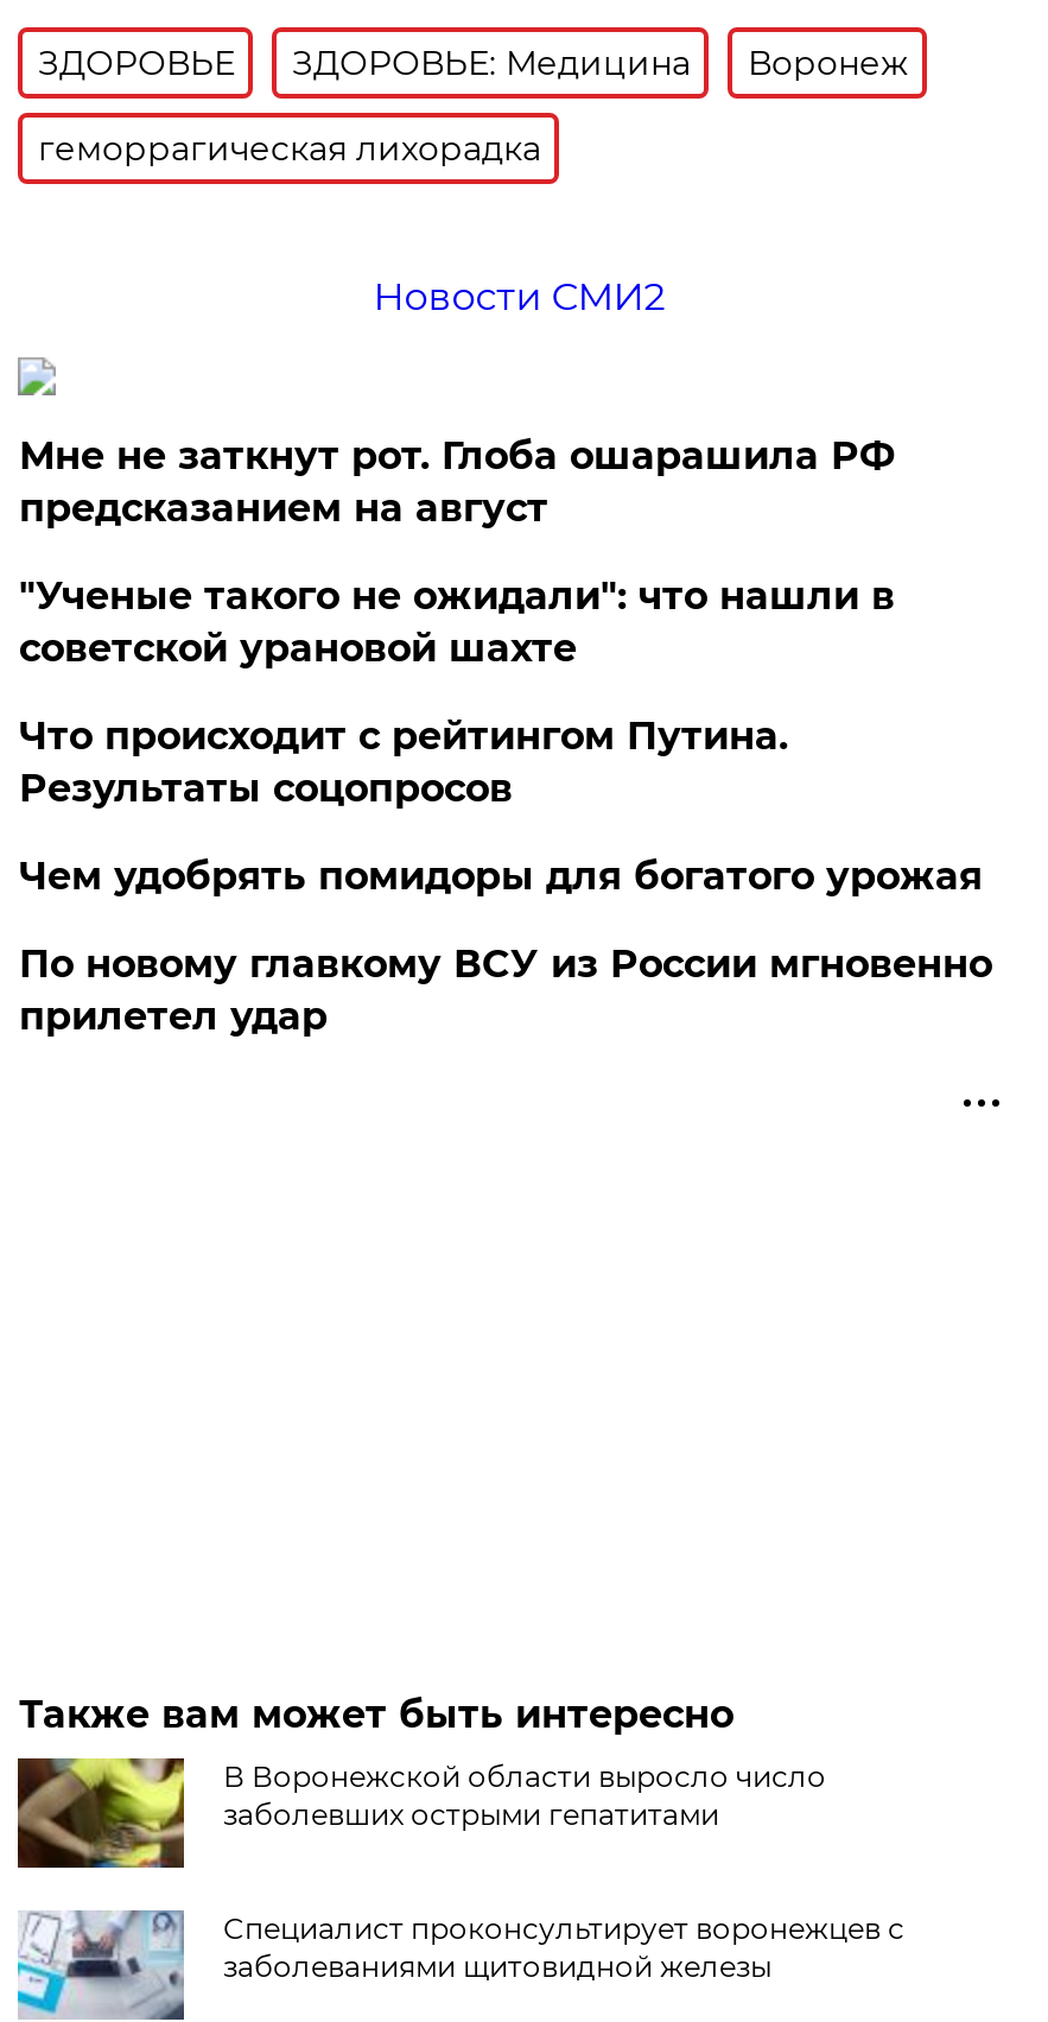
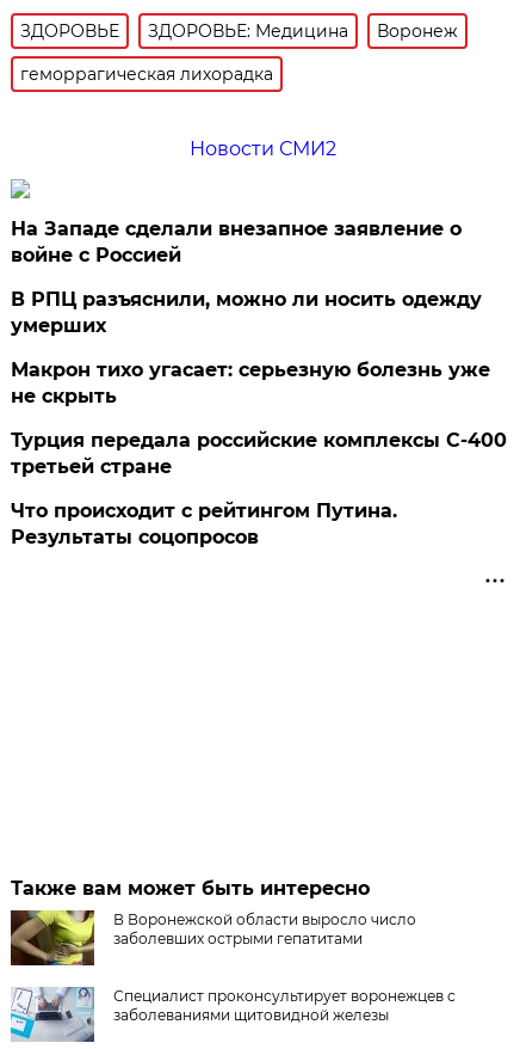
[19,433,895,671] Мне не заткнут рот. Глоба ошарашила РФ | предсказанием на август | "Ученые такого не ожидали": что нашли в | советской урановой шахте -> [11,217,507,478] На Западе сделали внезапное заявление о | войне с Россией | В РПЦ разъяснили, можно ли носить одежду | умерших | Макрон тихо угасает: серьезную болезнь уже | не скрыть | Турция передала российские комплексы С-400 | третьей стране
moved [19,713,788,811] -> [11,499,398,548]: Что происходит с рейтингом Путина. | Результаты соцопросов
[19,853,992,1039] Чем удобрять помидоры для богатого урожая | По новому главкому ВСУ из России мгновенно | прилетел удар -> none

